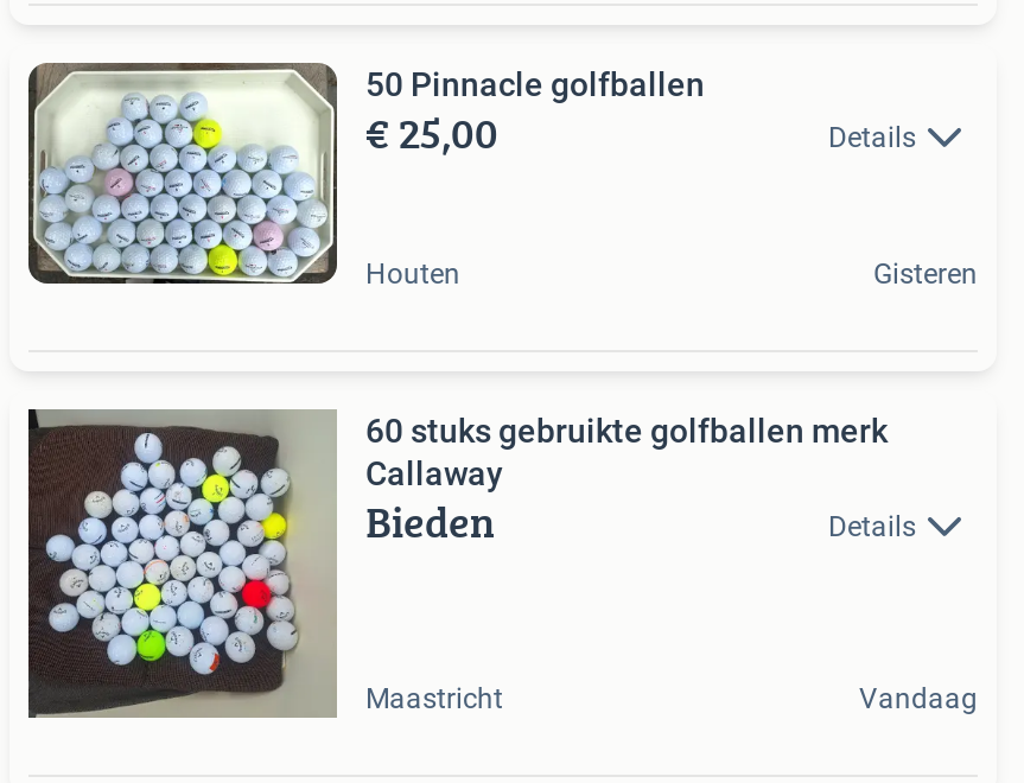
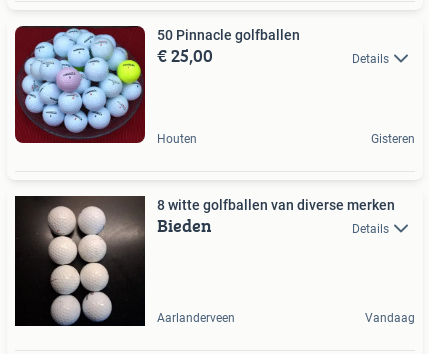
[28,62,339,287] [image] -> [15,25,145,144] [image]
[28,408,888,719] [image] | 60 stuks gebruikte golfballen merk | Callaway -> [16,196,395,326] [image] | 8 witte golfballen van diverse merken
[365,682,503,716] Maastricht -> [157,311,235,325] Aarlanderveen

